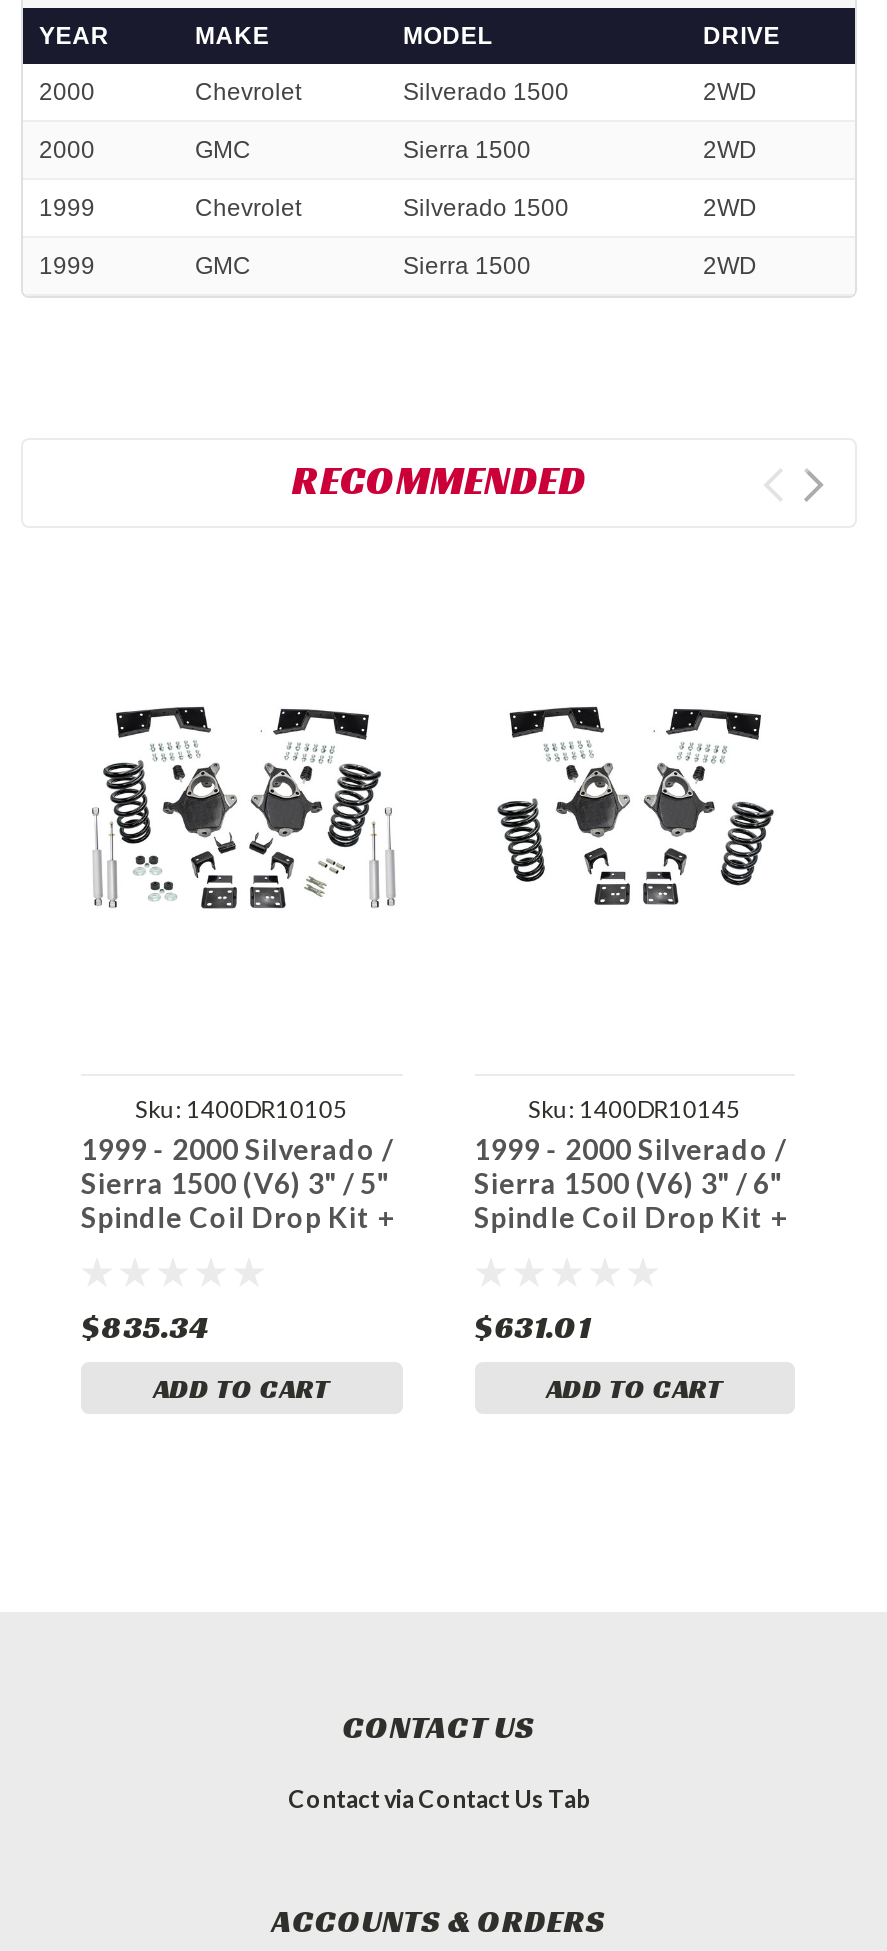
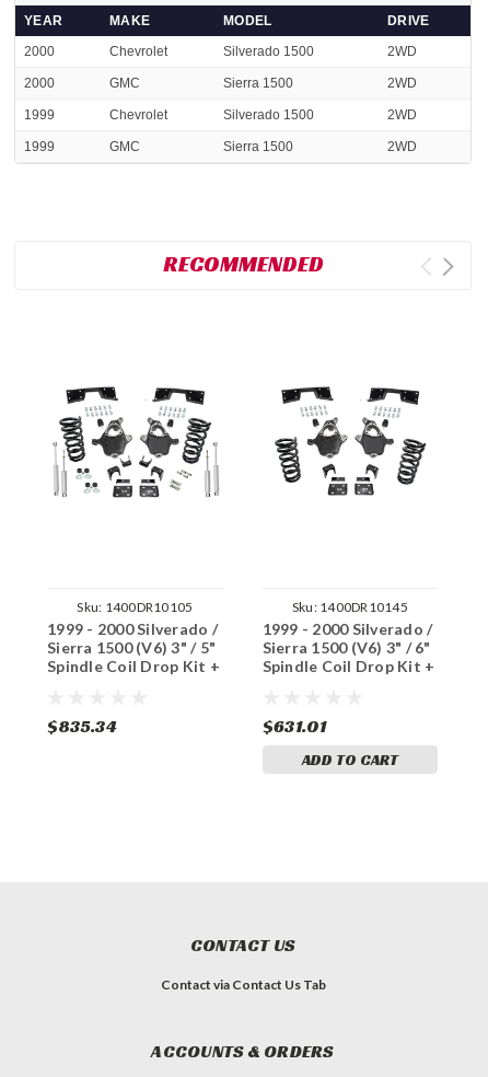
[153,1370,329,1406] ADD TO CART -> none

